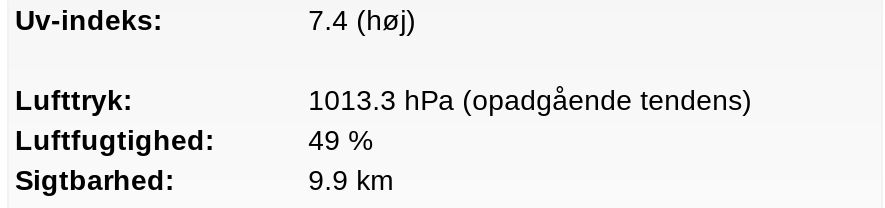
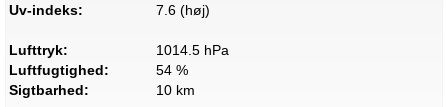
[308,4,416,36] 7.4 (høj) -> [156,2,210,18] 7.6 (høj)
[308,84,752,116] 1013.3 hPa (opadgående tendens) -> [156,42,229,58] 1014.5 hPa
[308,124,372,156] 49 % -> [156,62,188,78] 54 %
[308,164,394,196] 9.9 km -> [156,82,195,98] 10 km

